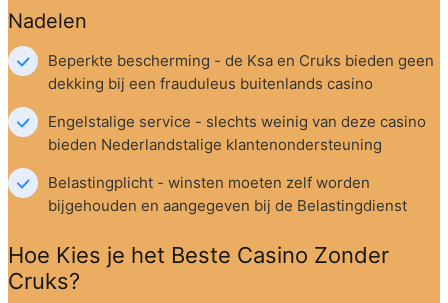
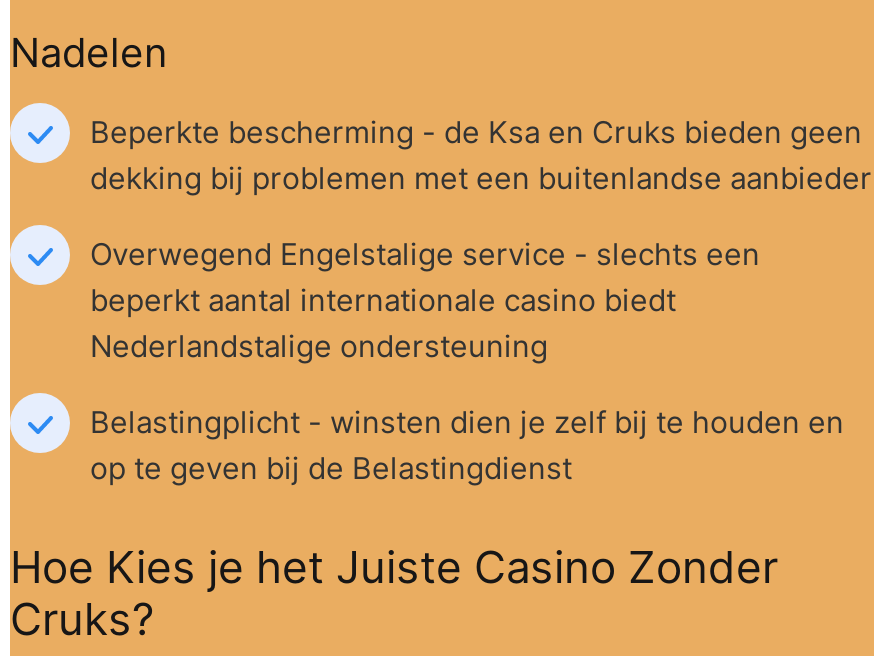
[48,74,373,93] dekking bij een frauduleus buitenlands casino -> [90,159,872,197] dekking bij problemen met een buitenlandse aanbieder
[48,112,426,154] Engelstalige service - slechts weinig van deze casino | bieden Nederlandstalige klantenondersteuning -> [90,235,760,365] Overwegend Engelstalige service - slechts een | beperkt aantal internationale casino biedt | Nederlandstalige ondersteuning
[48,173,407,215] Belastingplicht - winsten moeten zelf worden | bijgehouden en aangegeven bij de Belastingdienst -> [90,403,844,487] Belastingplicht - winsten dien je zelf bij te houden en | op te geven bij de Belastingdienst
[8,242,389,268] Hoe Kies je het Beste Casino Zonder -> [10,541,778,593] Hoe Kies je het Juiste Casino Zonder

